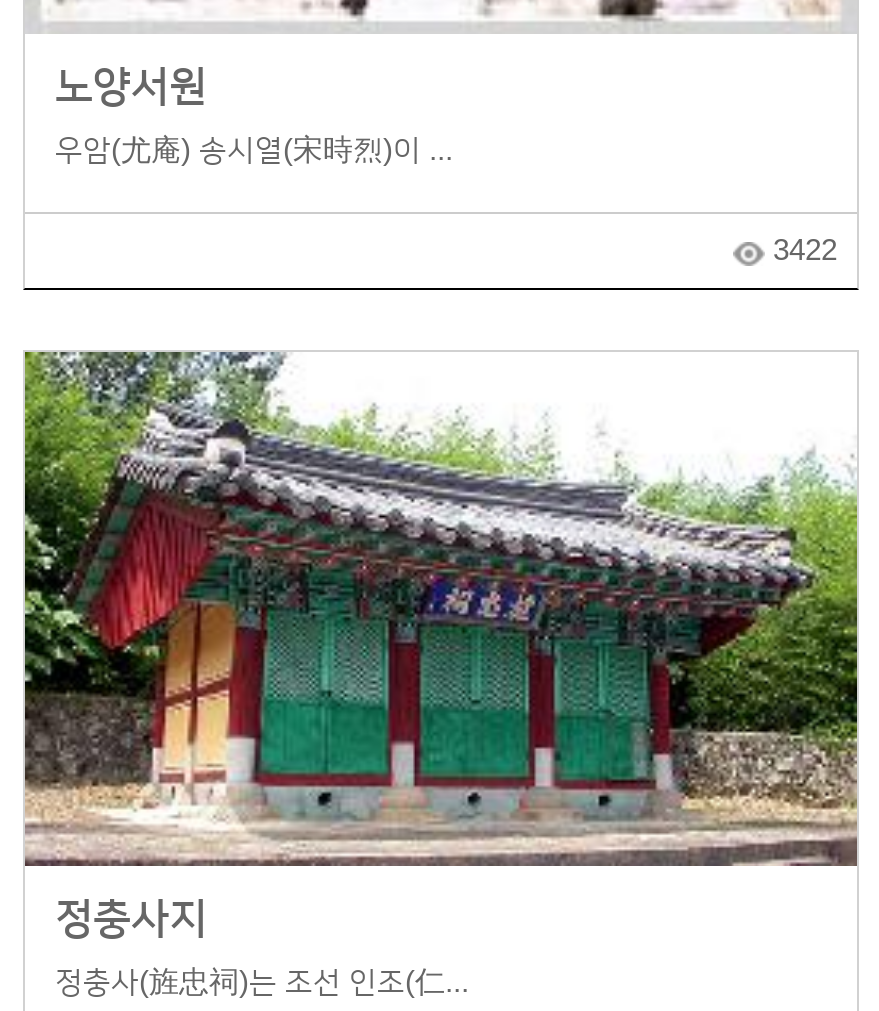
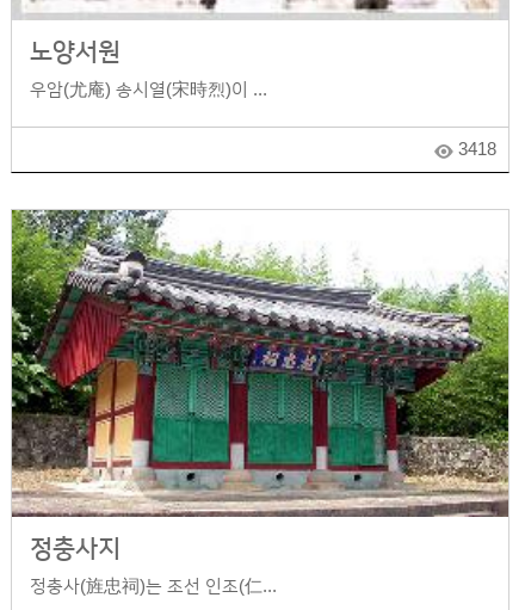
[773,235,837,269] 3422 -> [458,140,496,160] 3418

